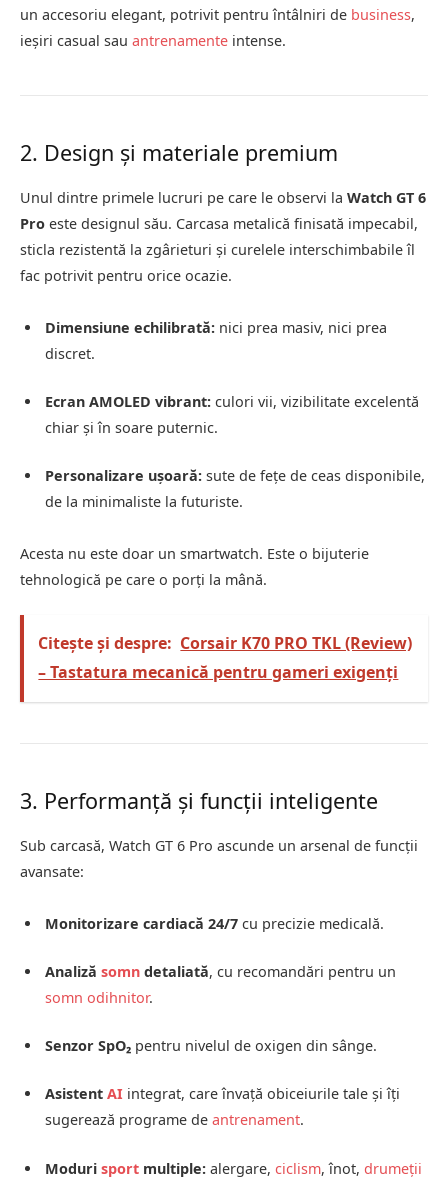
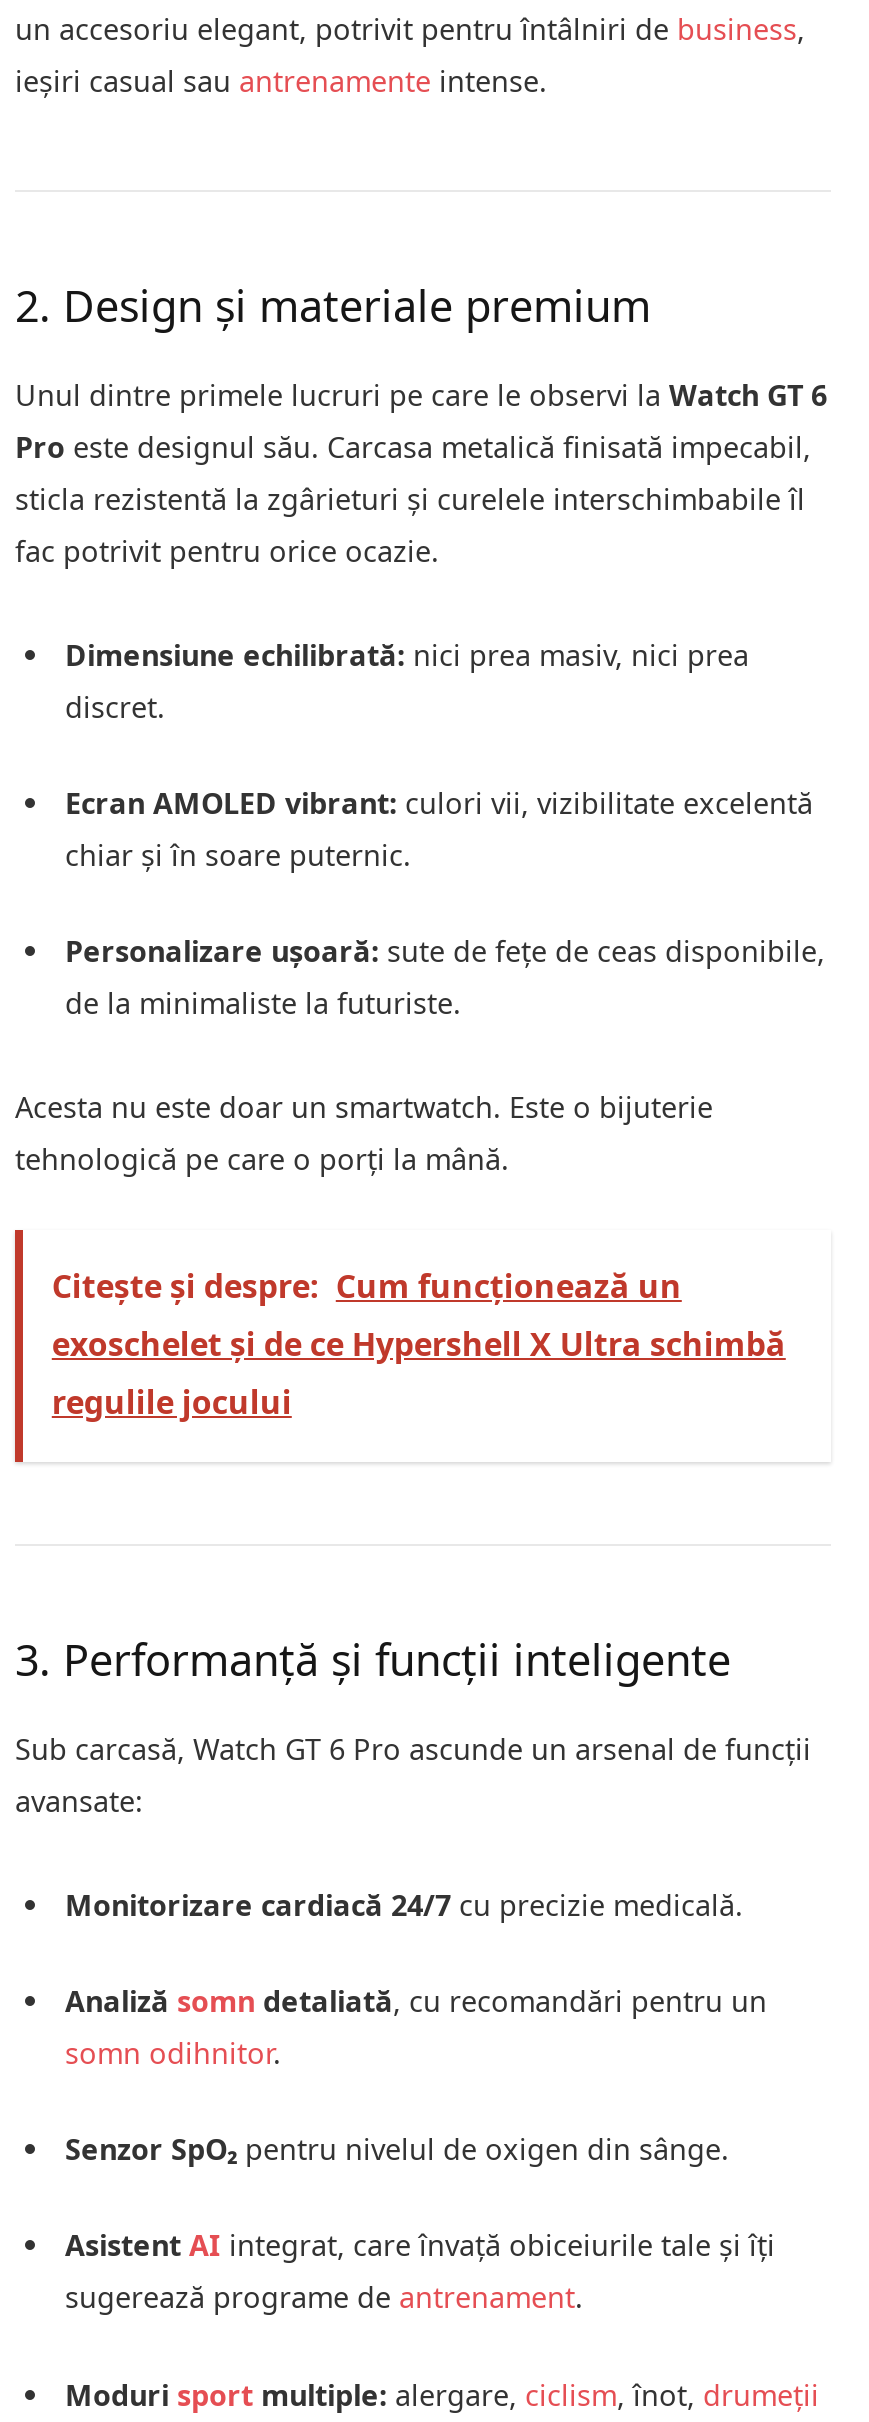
[38,632,412,683] Citește și despre: Corsair K70 PRO TKL (Review) | – Tastatura mecanică pentru gameri exigenți -> [52,1265,786,1425] Citește și despre: Cum funcționează un | exoschelet și de ce Hypershell X Ultra schimbă | regulile jocului

